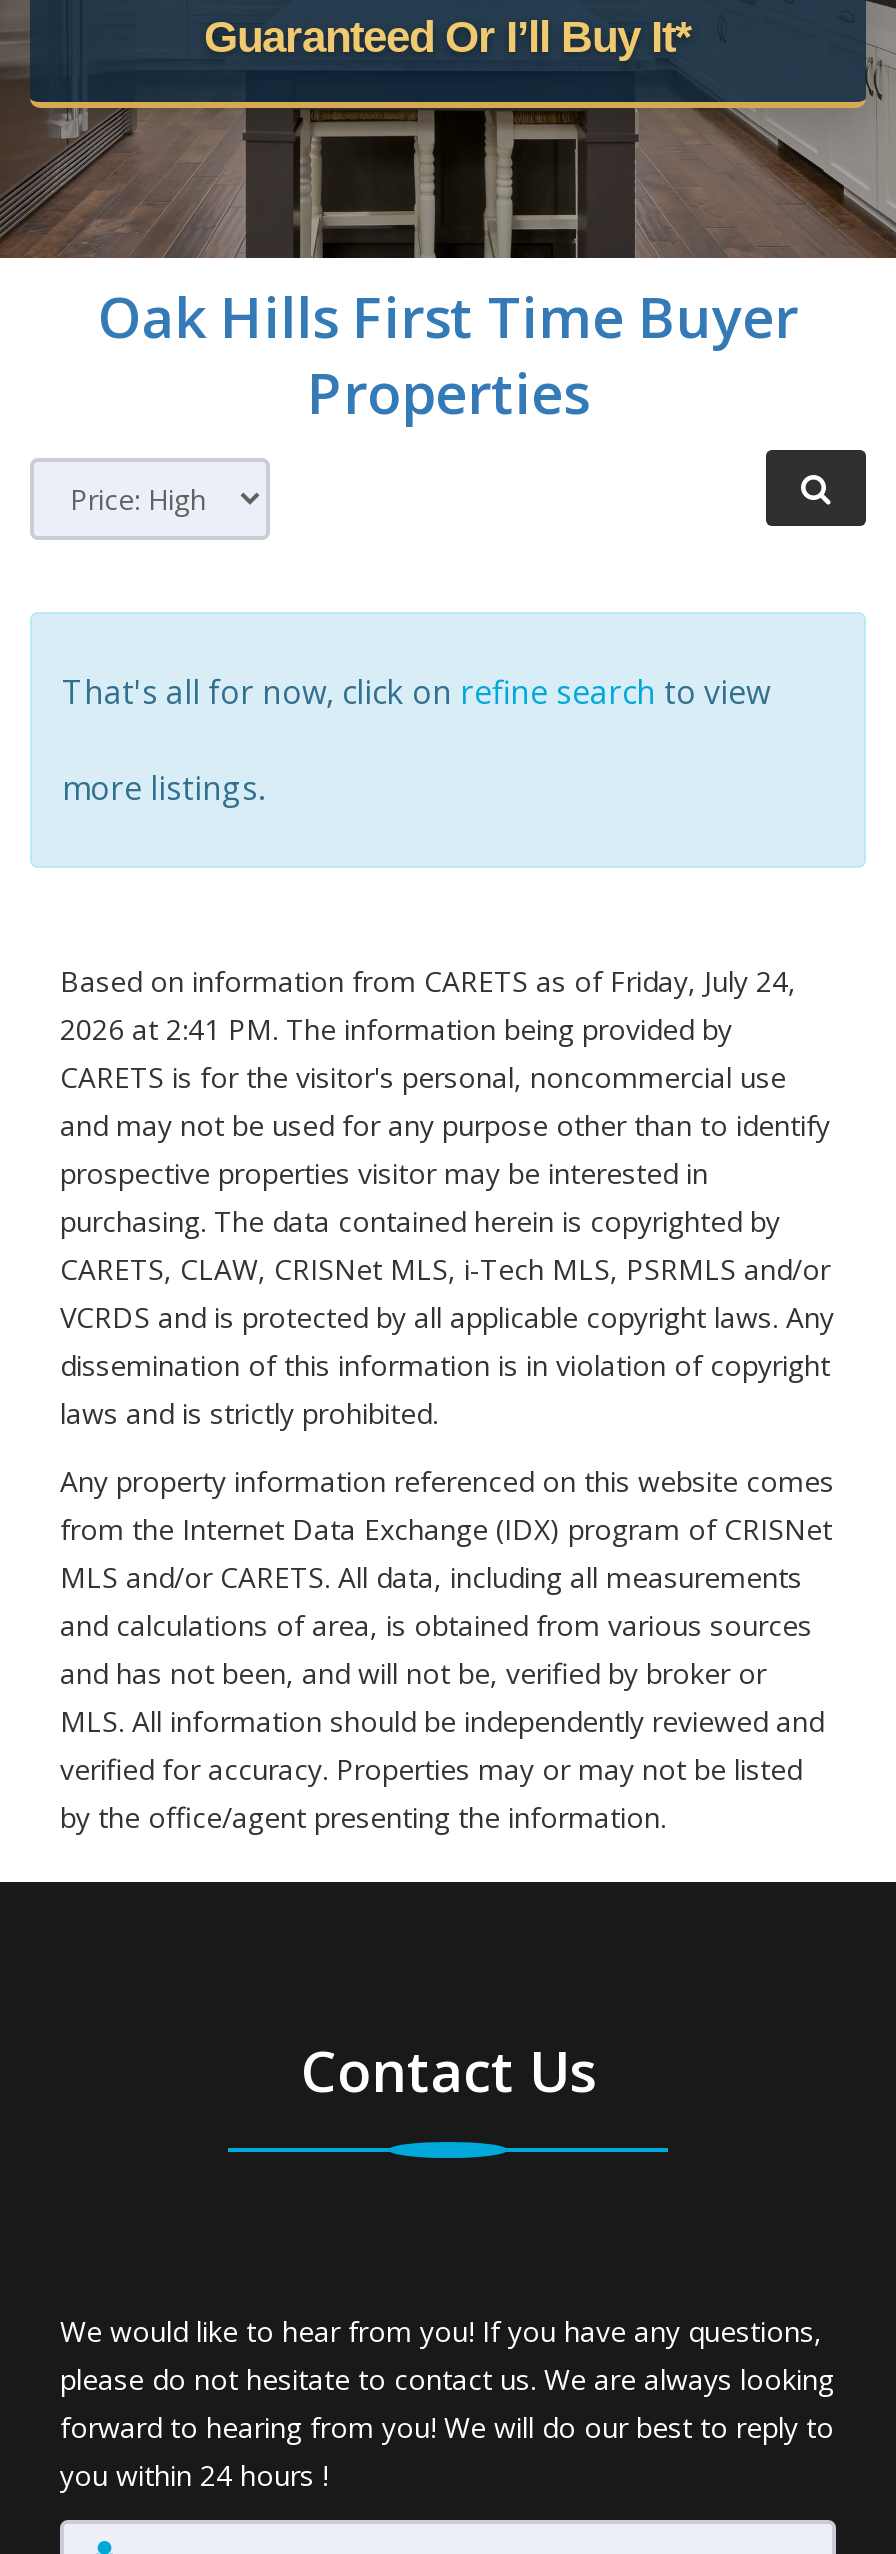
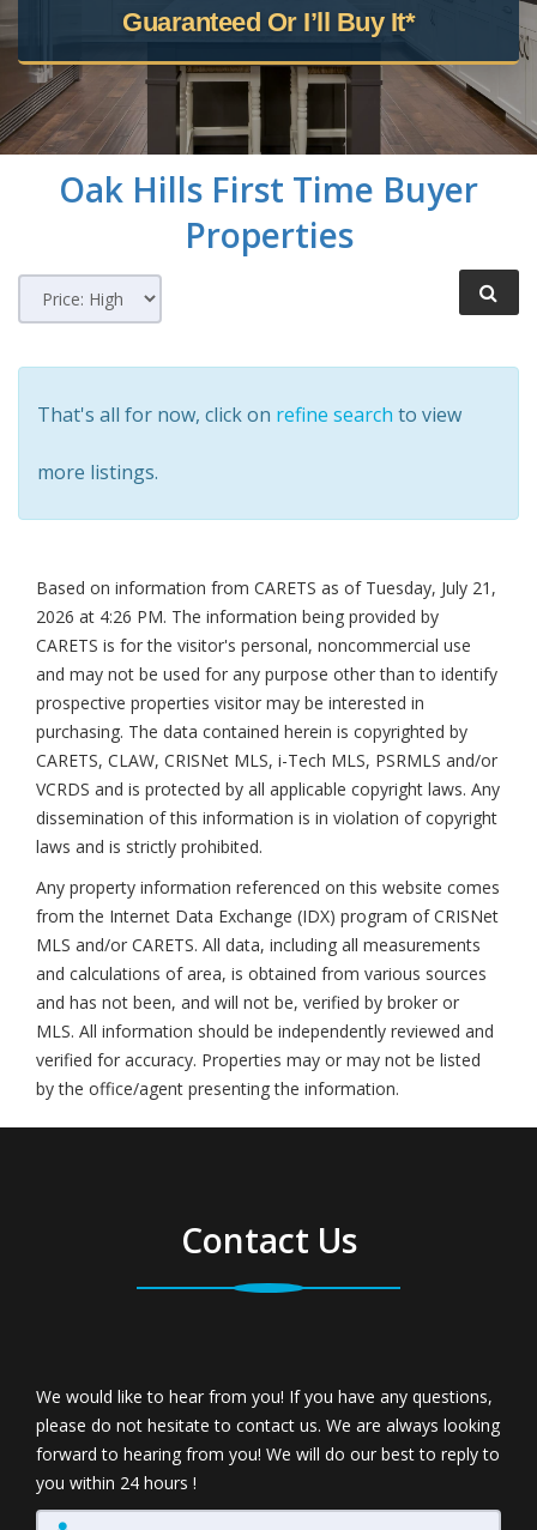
[60,962,796,1000] Based on information from CARETS as of Friday, July 24, -> [36,576,496,599] Based on information from CARETS as of Tuesday, July 21,
[60,1010,732,1048] 2026 at 2:41 PM. The information being provided by -> [36,605,439,628] 2026 at 4:26 PM. The information being provided by

